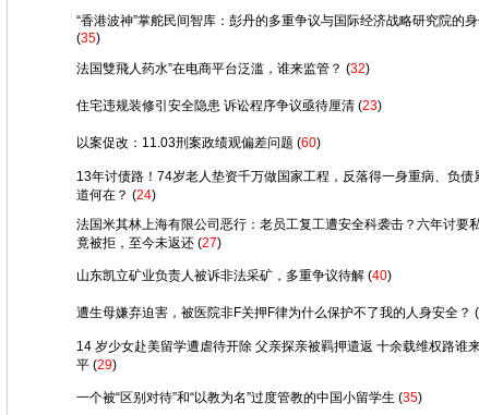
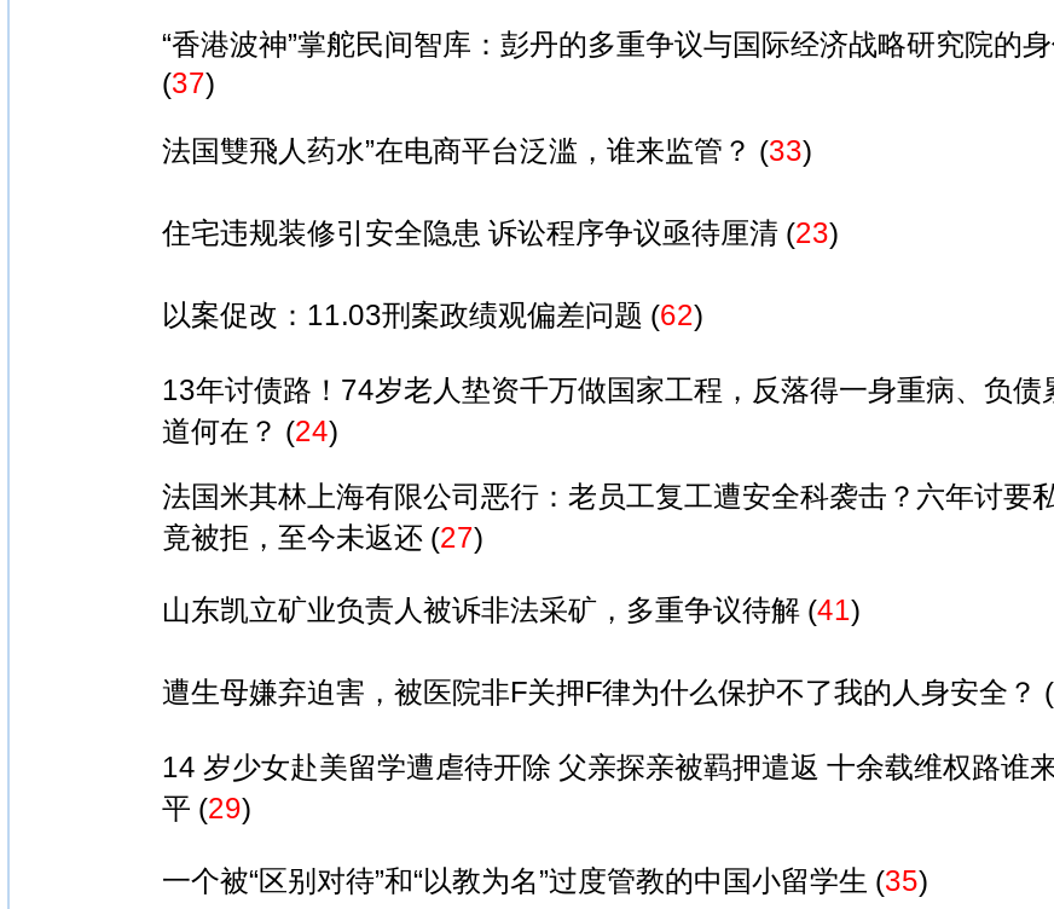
[76,30,100,46] (35) -> [162,66,215,100] (37)
[76,61,370,76] 法国雙飛人药水”在电商平台泛滥，谁来监管？(32) -> [162,134,812,168] 法国雙飛人药水”在电商平台泛滥，谁来监管？(33)
[76,135,321,150] 以案促改：11.03刑案政绩观偏差问题(60) -> [162,299,703,332] 以案促改：11.03刑案政绩观偏差问题(62)
[76,268,392,283] 山东凯立矿业负责人被诉非法采矿，多重争议待解(40) -> [162,594,861,627] 山东凯立矿业负责人被诉非法采矿，多重争议待解(41)

